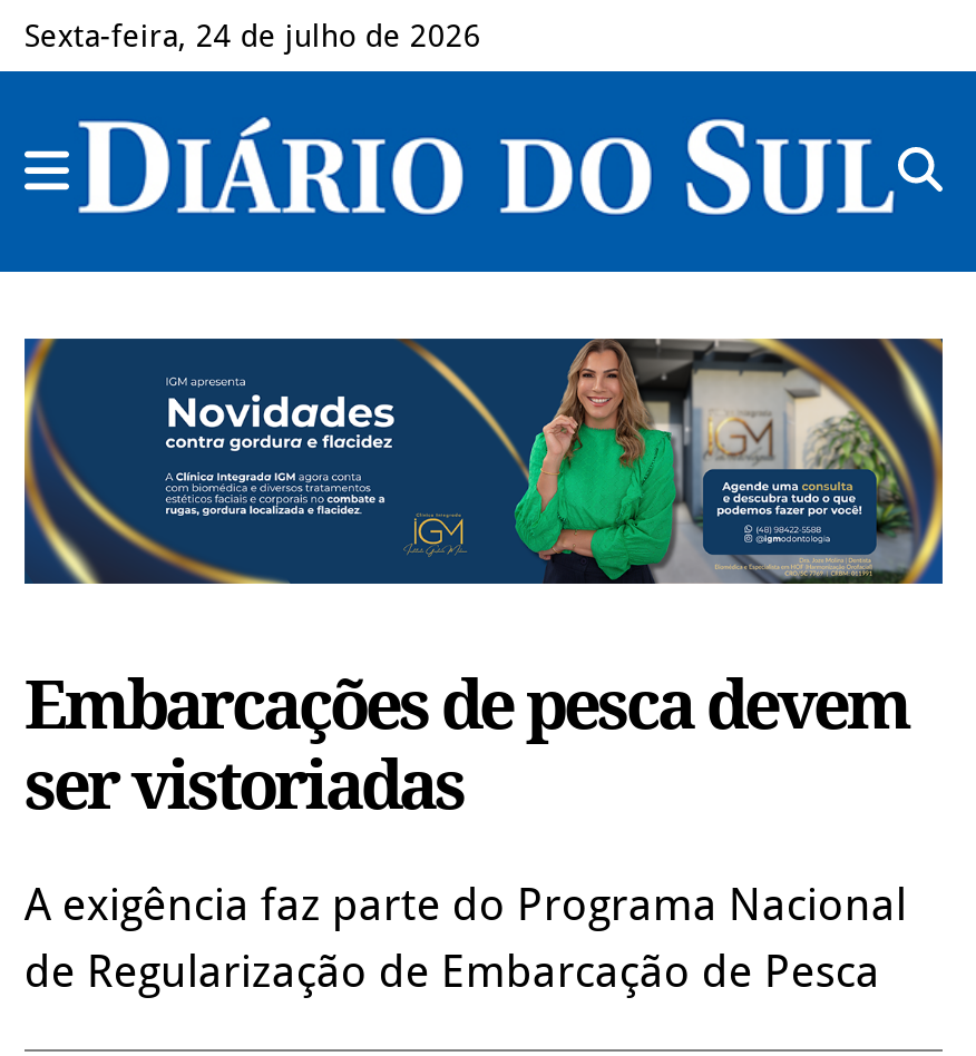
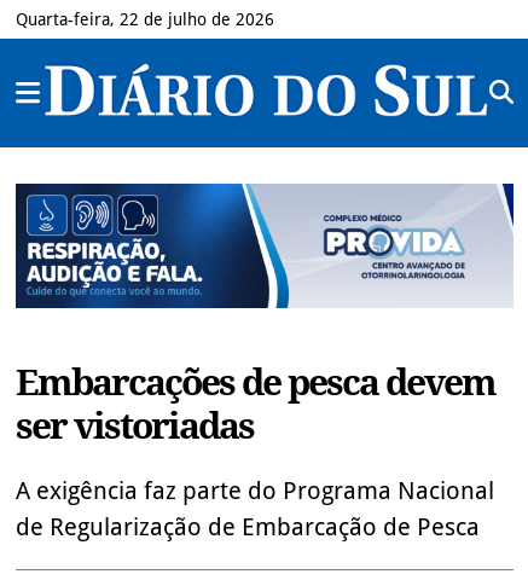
[24,18,481,53] Sexta-feira, 24 de julho de 2026 -> [16,10,274,29] Quarta-feira, 22 de julho de 2026
[22,336,945,586] [image] -> [14,182,515,317] [image]

